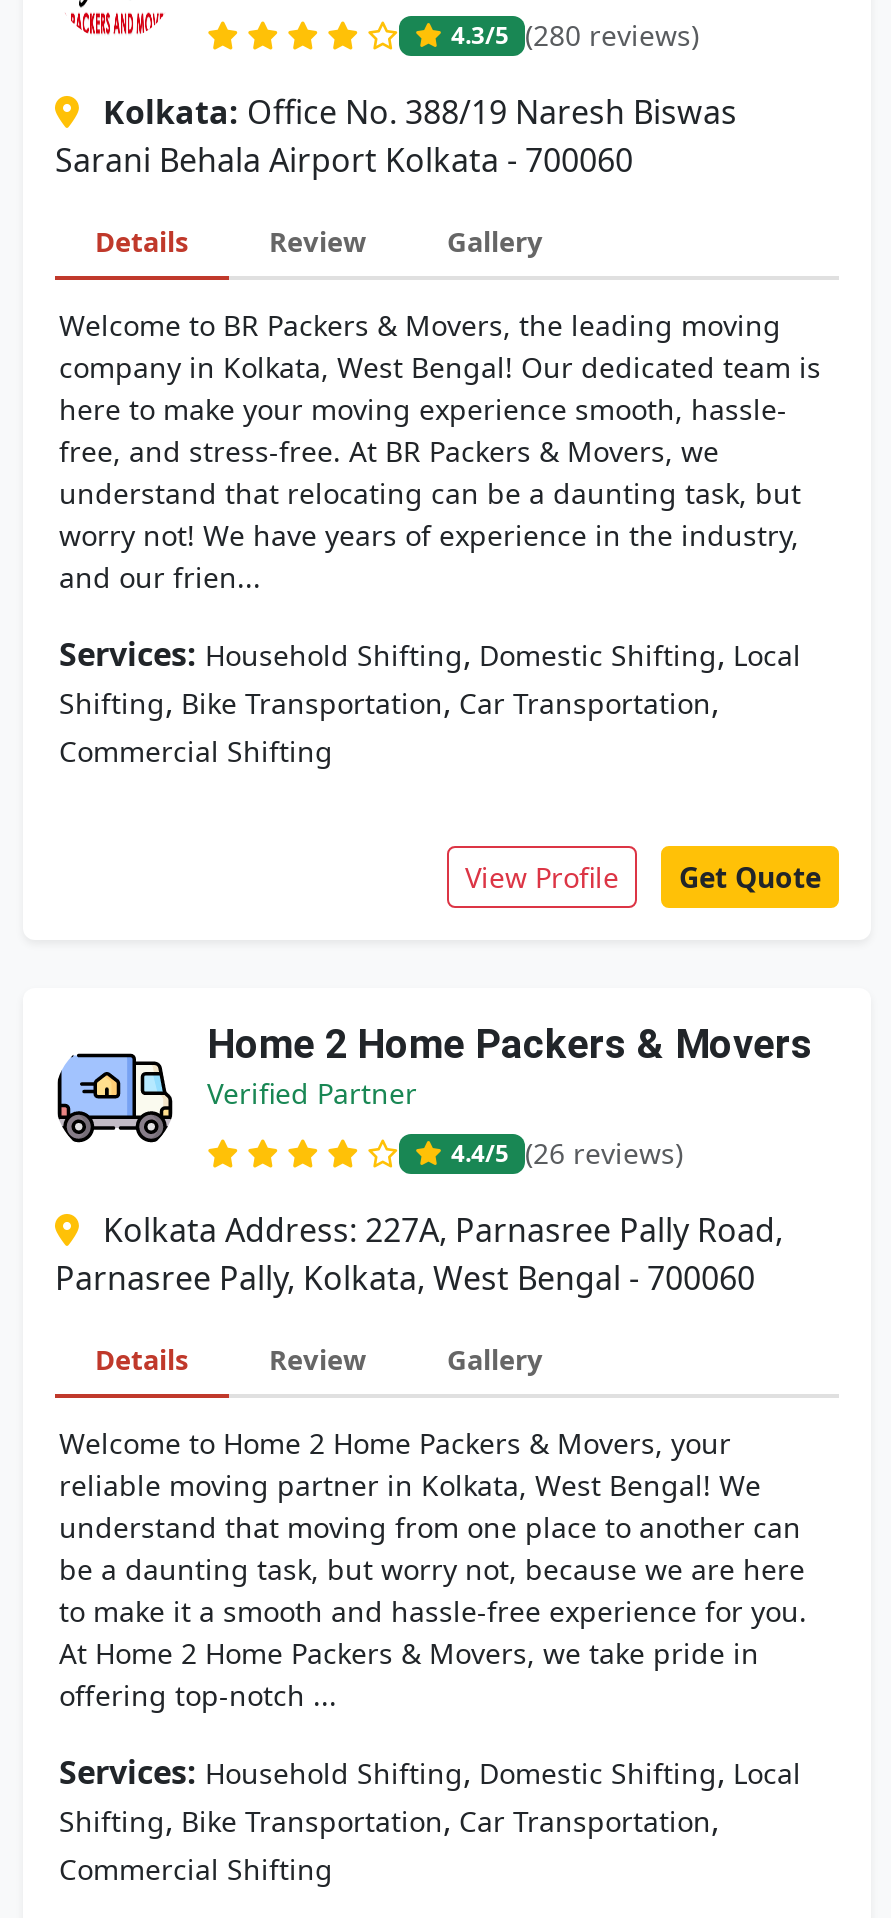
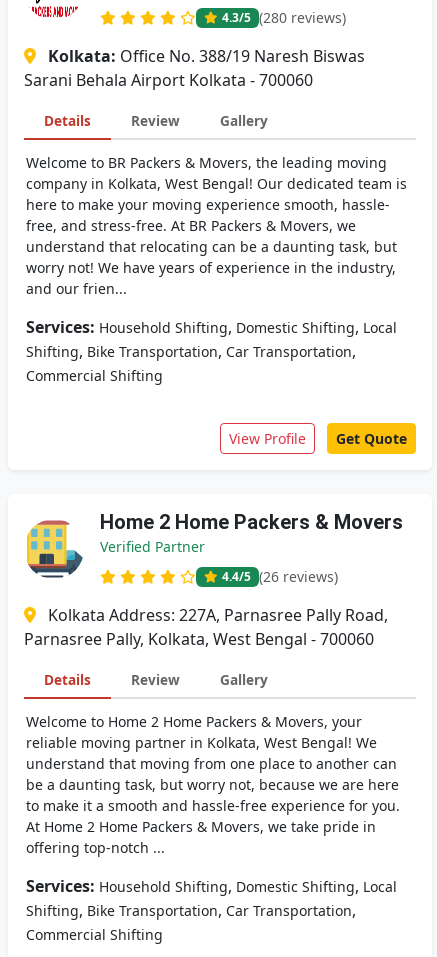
[55,1040,175,1156] [image] -> [25,519,83,579] [image]

